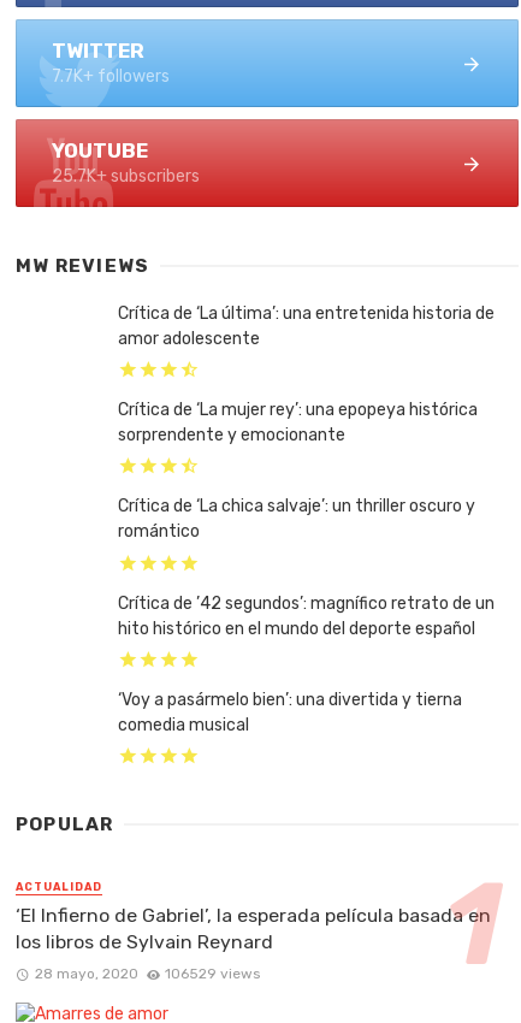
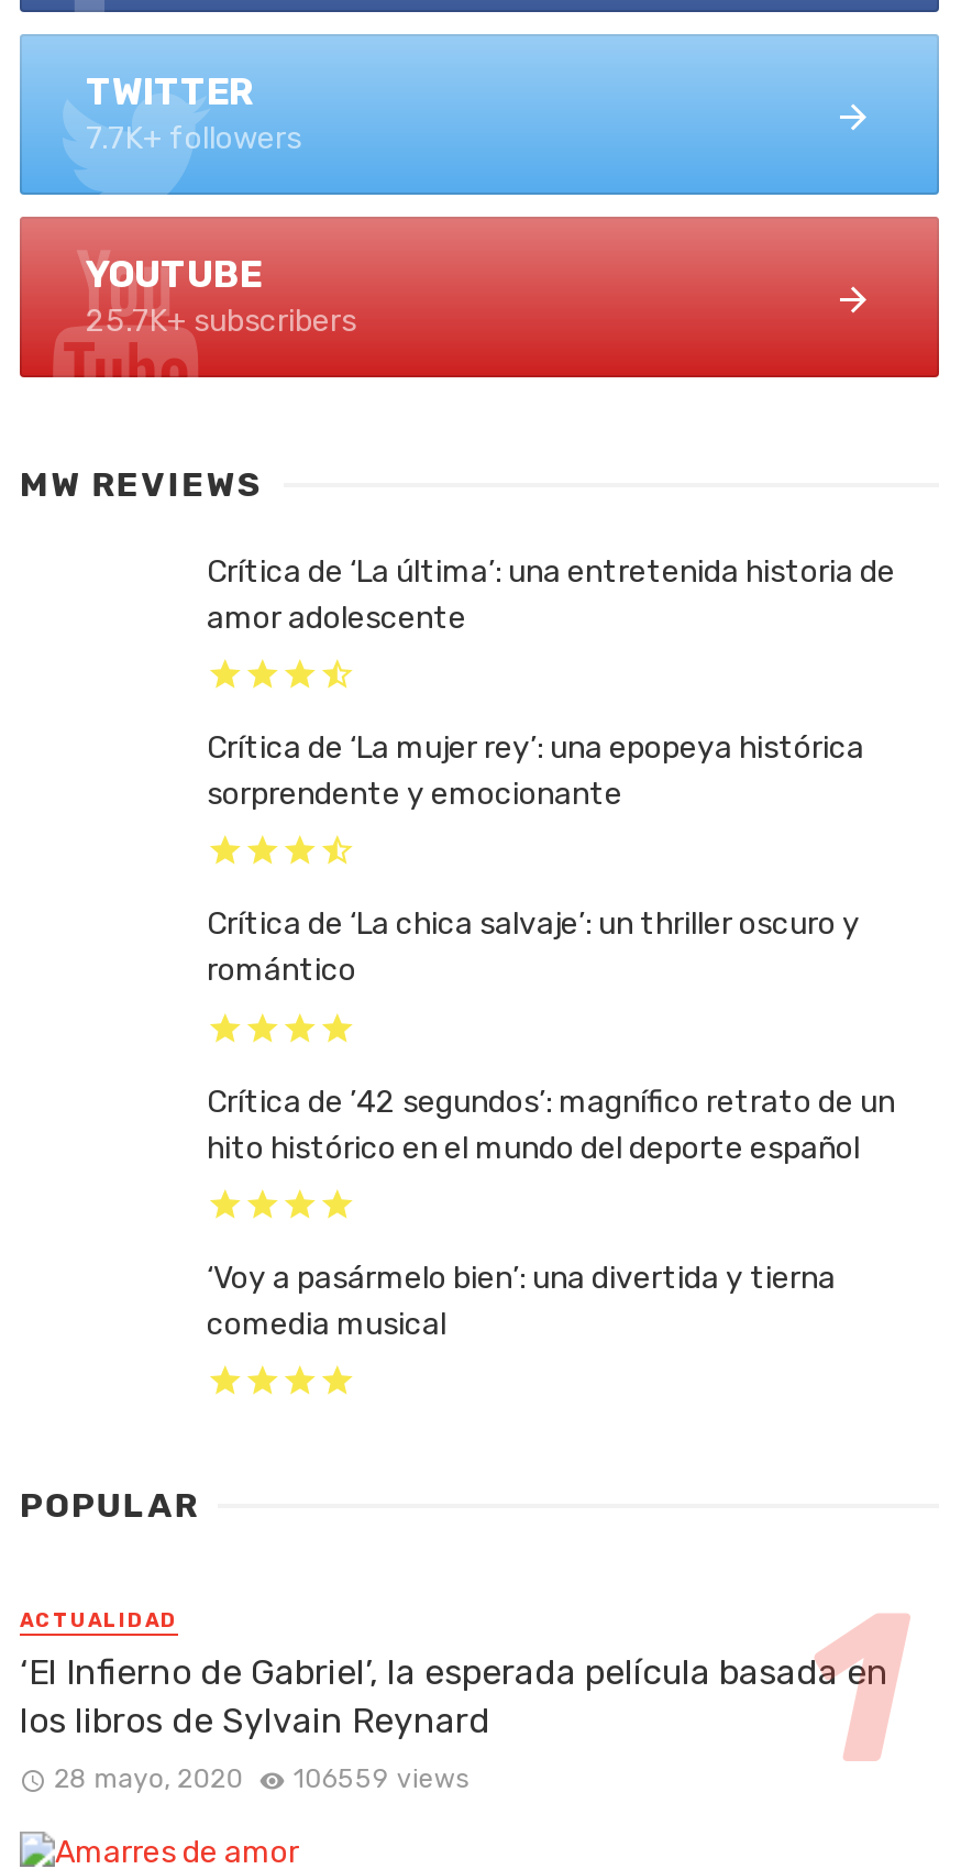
[34,966,260,983] 28 mayo, 2020 106529 views -> [54,1764,469,1795] 28 mayo, 2020 106559 views

